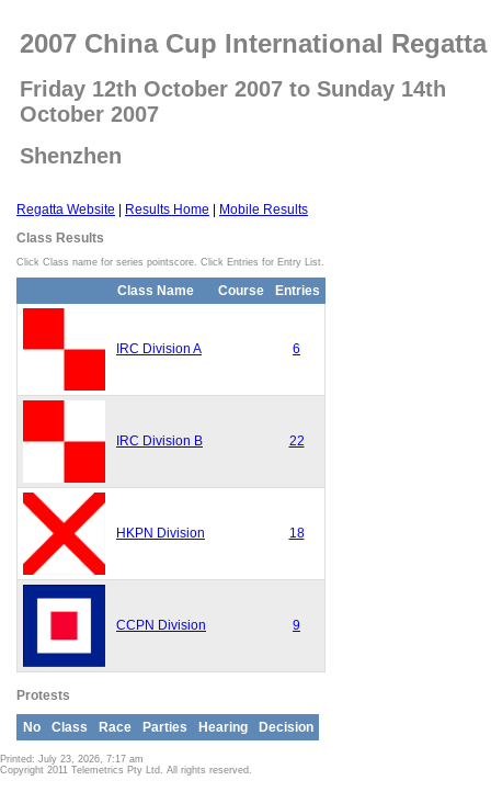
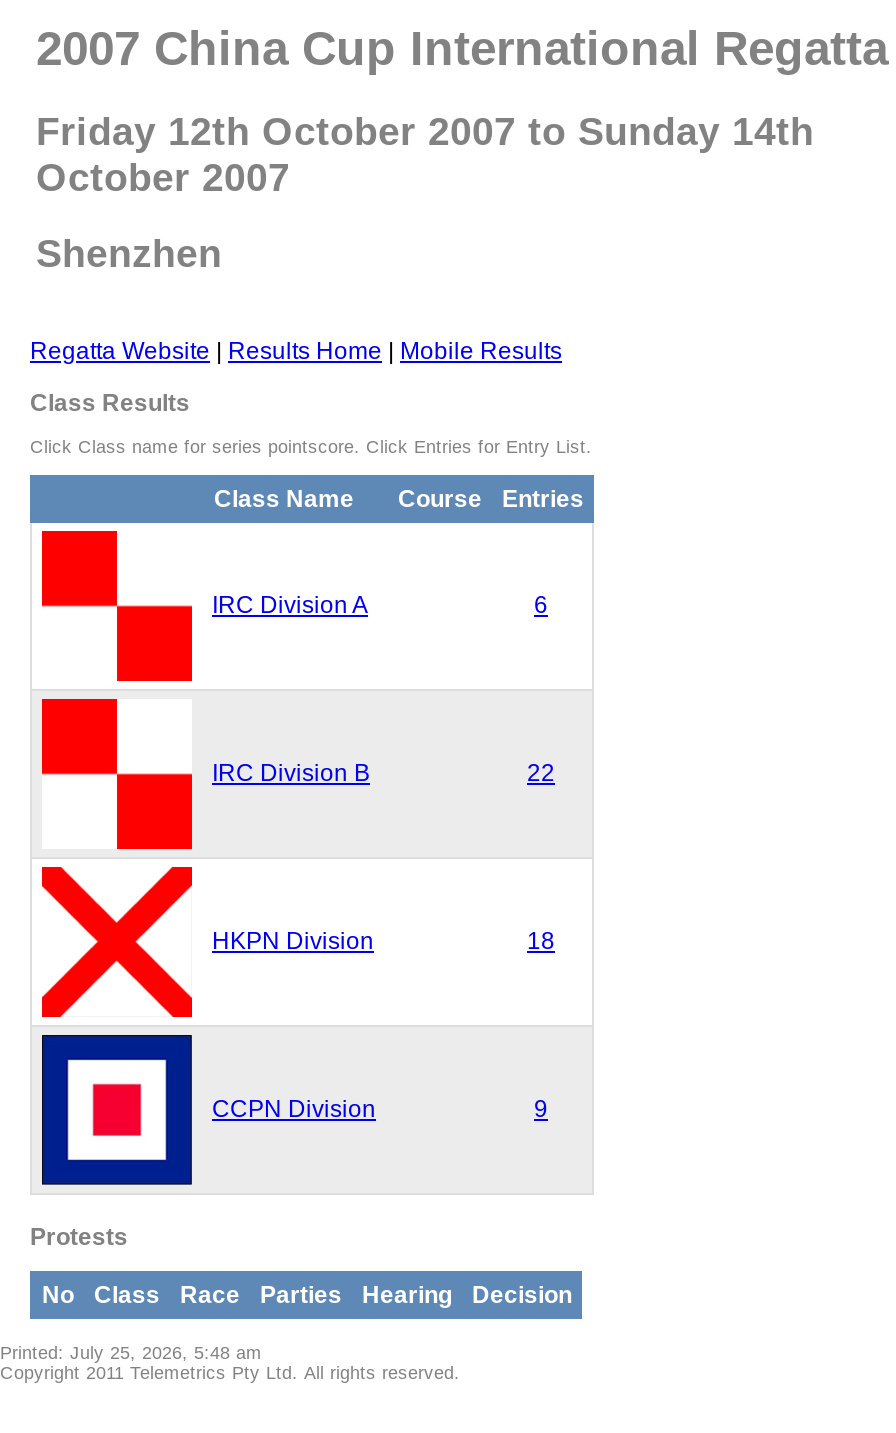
[0,753,144,764] Printed: July 23, 2026, 7:17 am -> [0,1343,262,1363] Printed: July 25, 2026, 5:48 am

